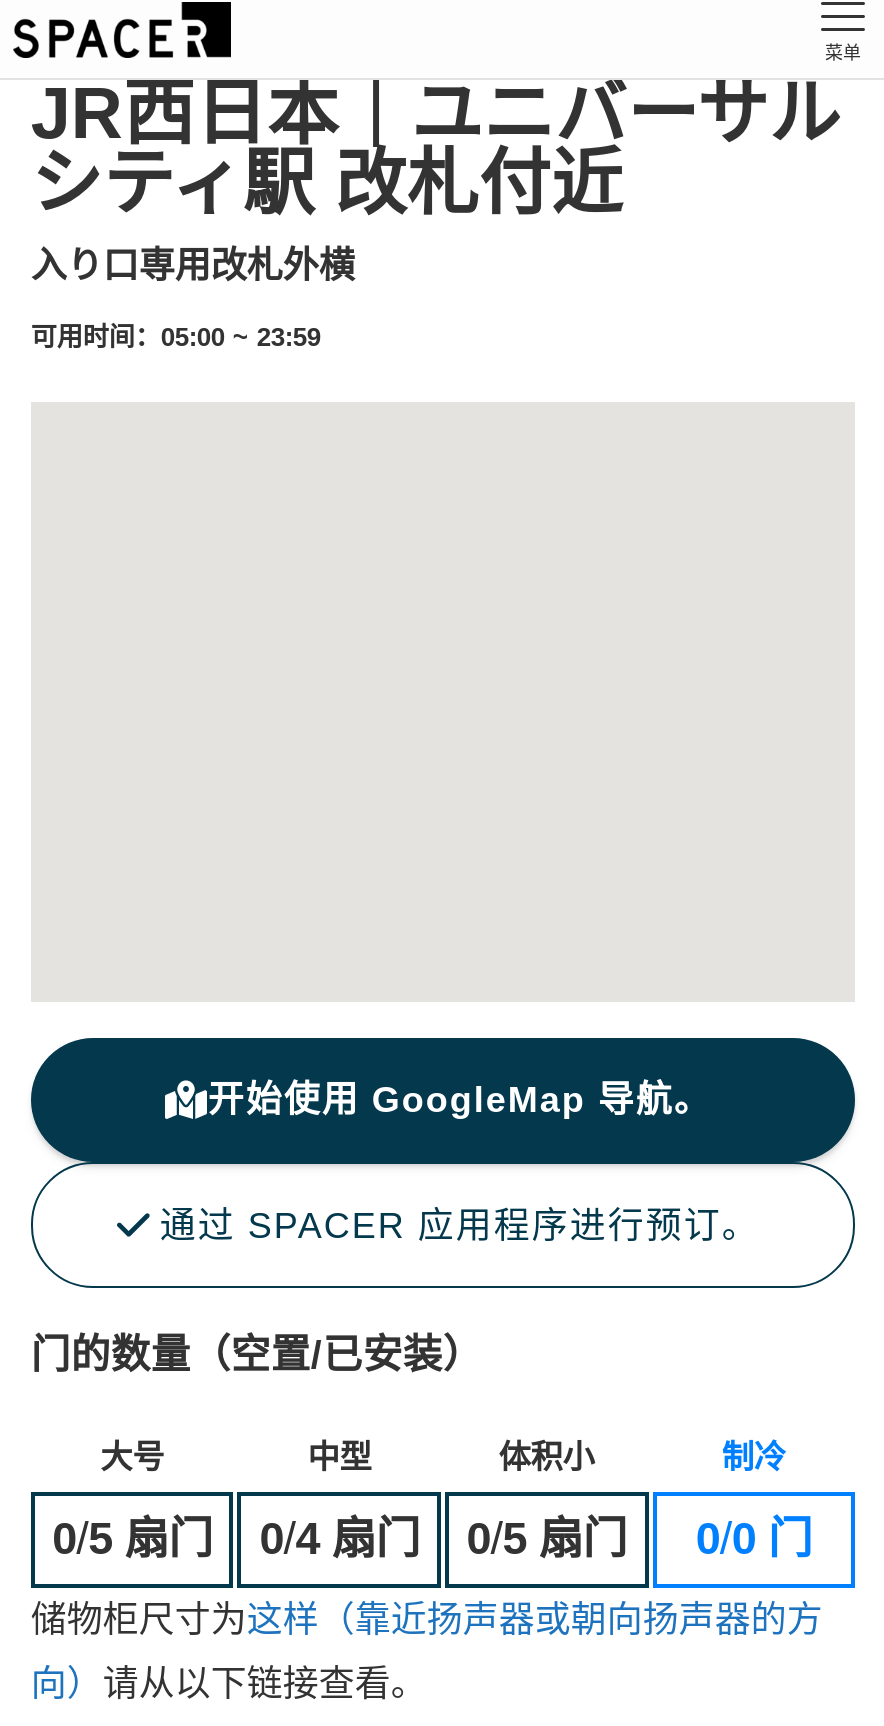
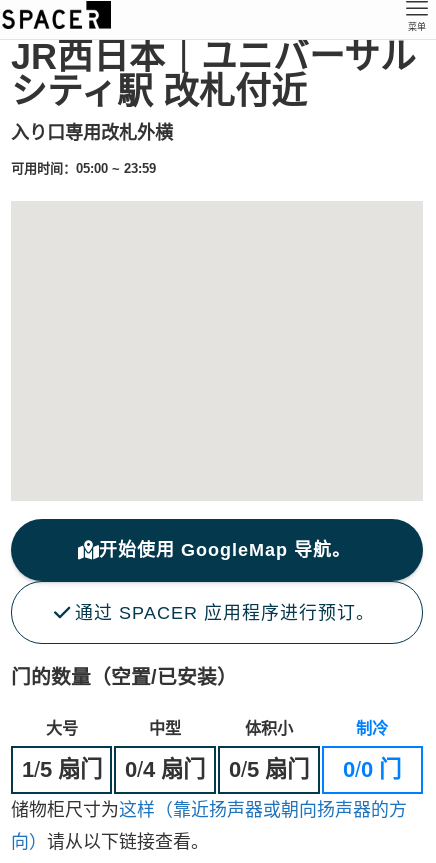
[52,1515,812,1565] 0/5 扇门 0/4 扇门 0/5 扇门 0/0 门 -> [22,757,401,782] 1/5 扇门 0/4 扇门 0/5 扇门 0/0 门

